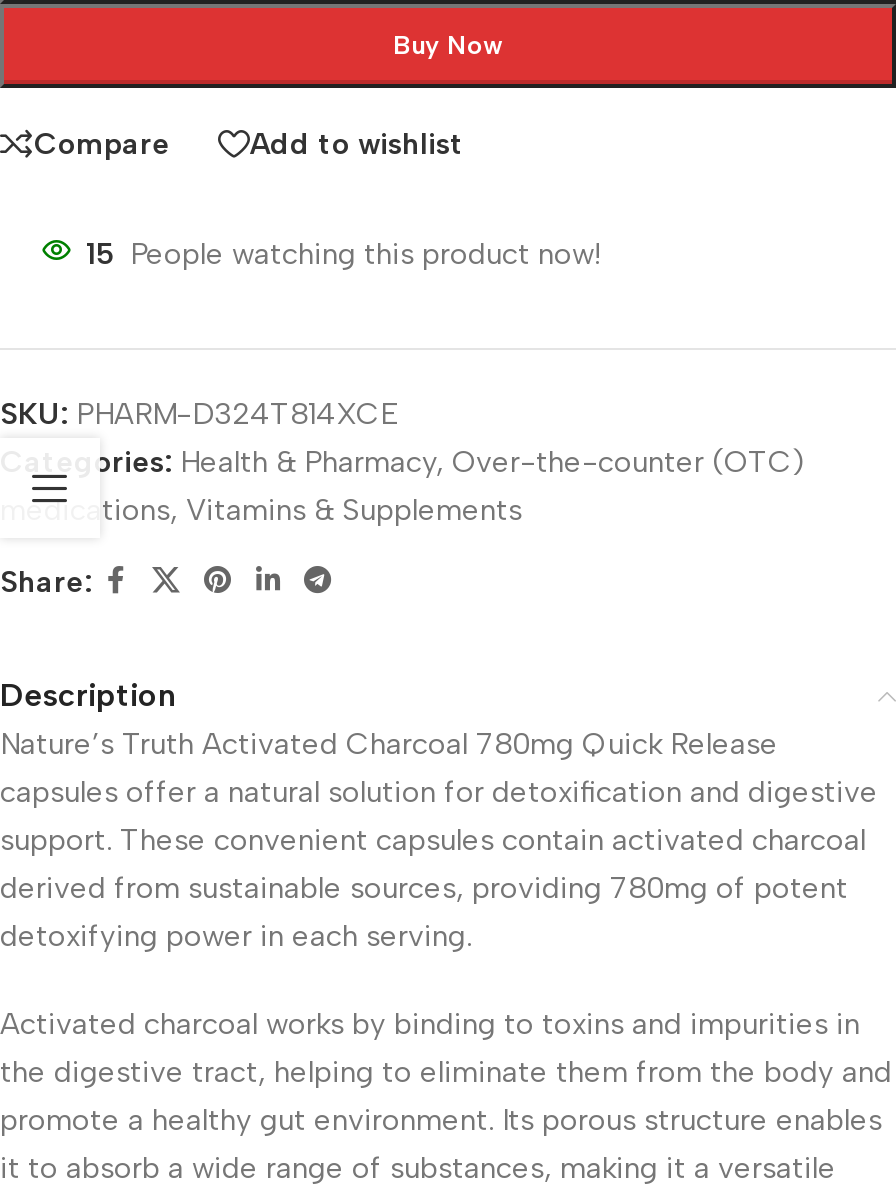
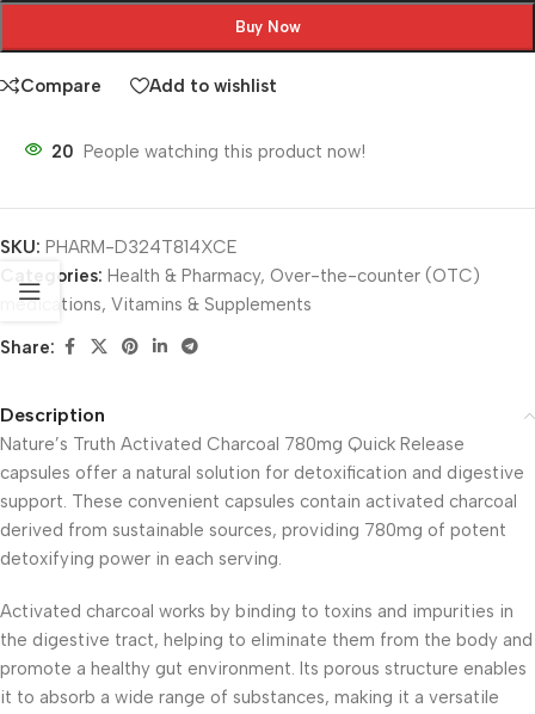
[86,236,602,272] 15 People watching this product now! -> [51,141,365,162] 20 People watching this product now!

